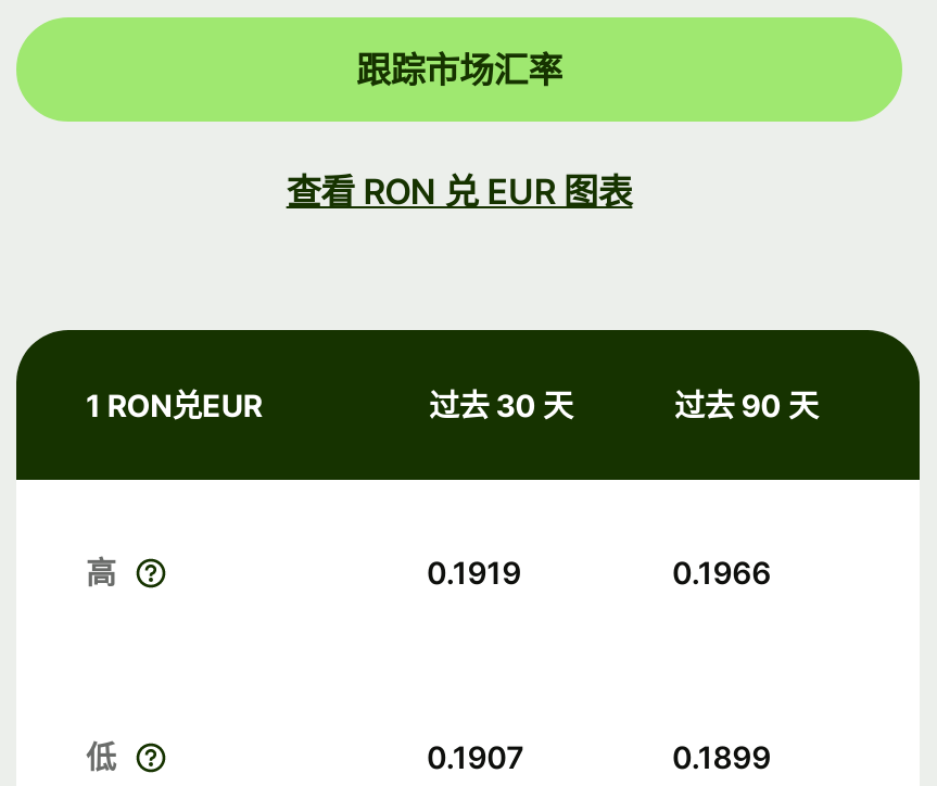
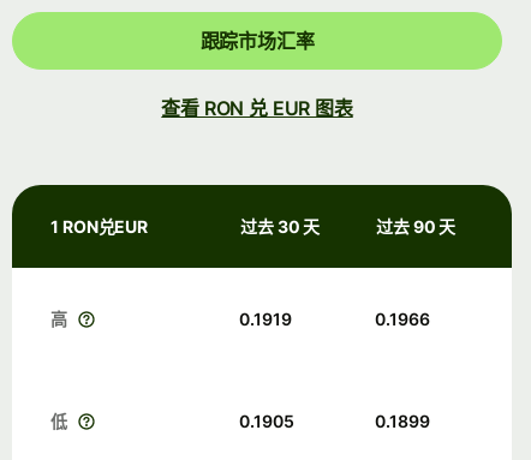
[427,738,523,775] 0.1907 -> [239,411,294,431] 0.1905

